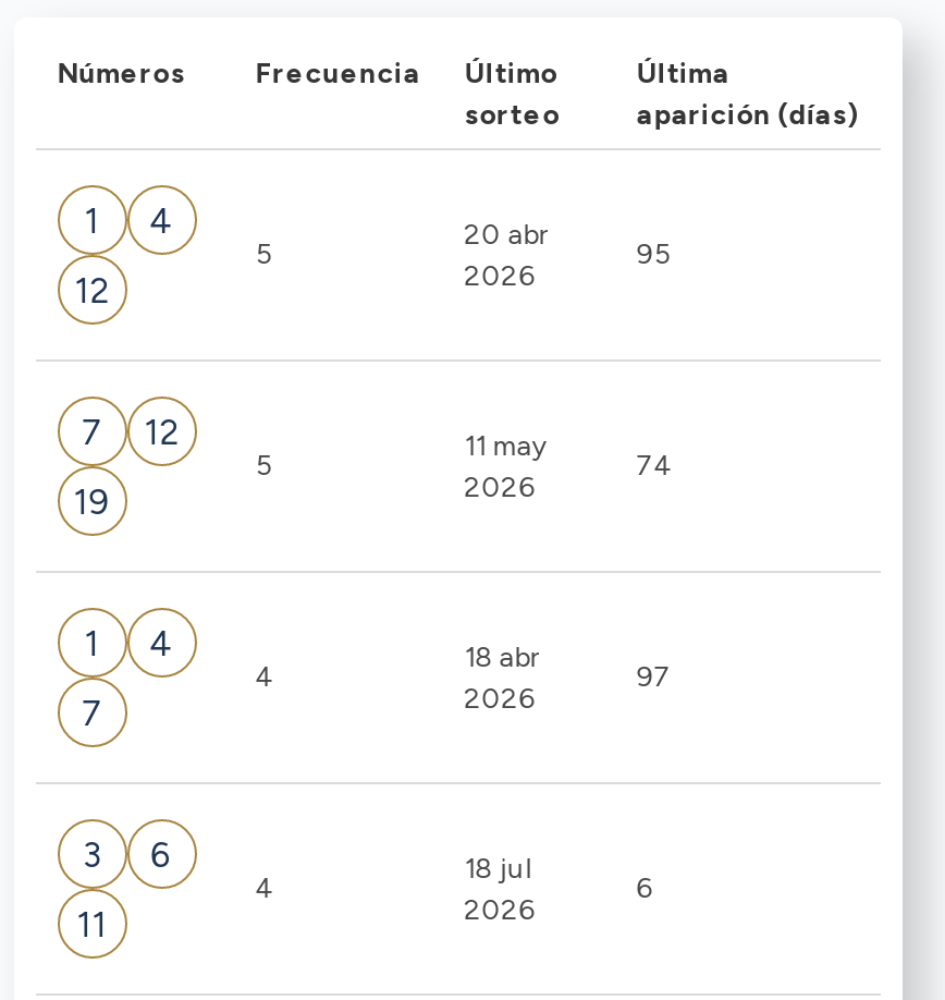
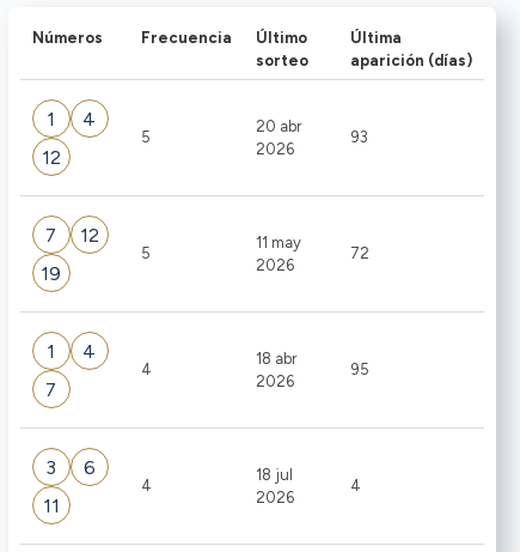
[636,236,671,269] 95 -> [350,128,368,145] 93
[636,448,673,480] 74 -> [350,244,369,262] 72
[636,659,671,692] 97 -> [350,360,369,378] 95
[636,870,652,903] 6 -> [350,476,361,494] 4

